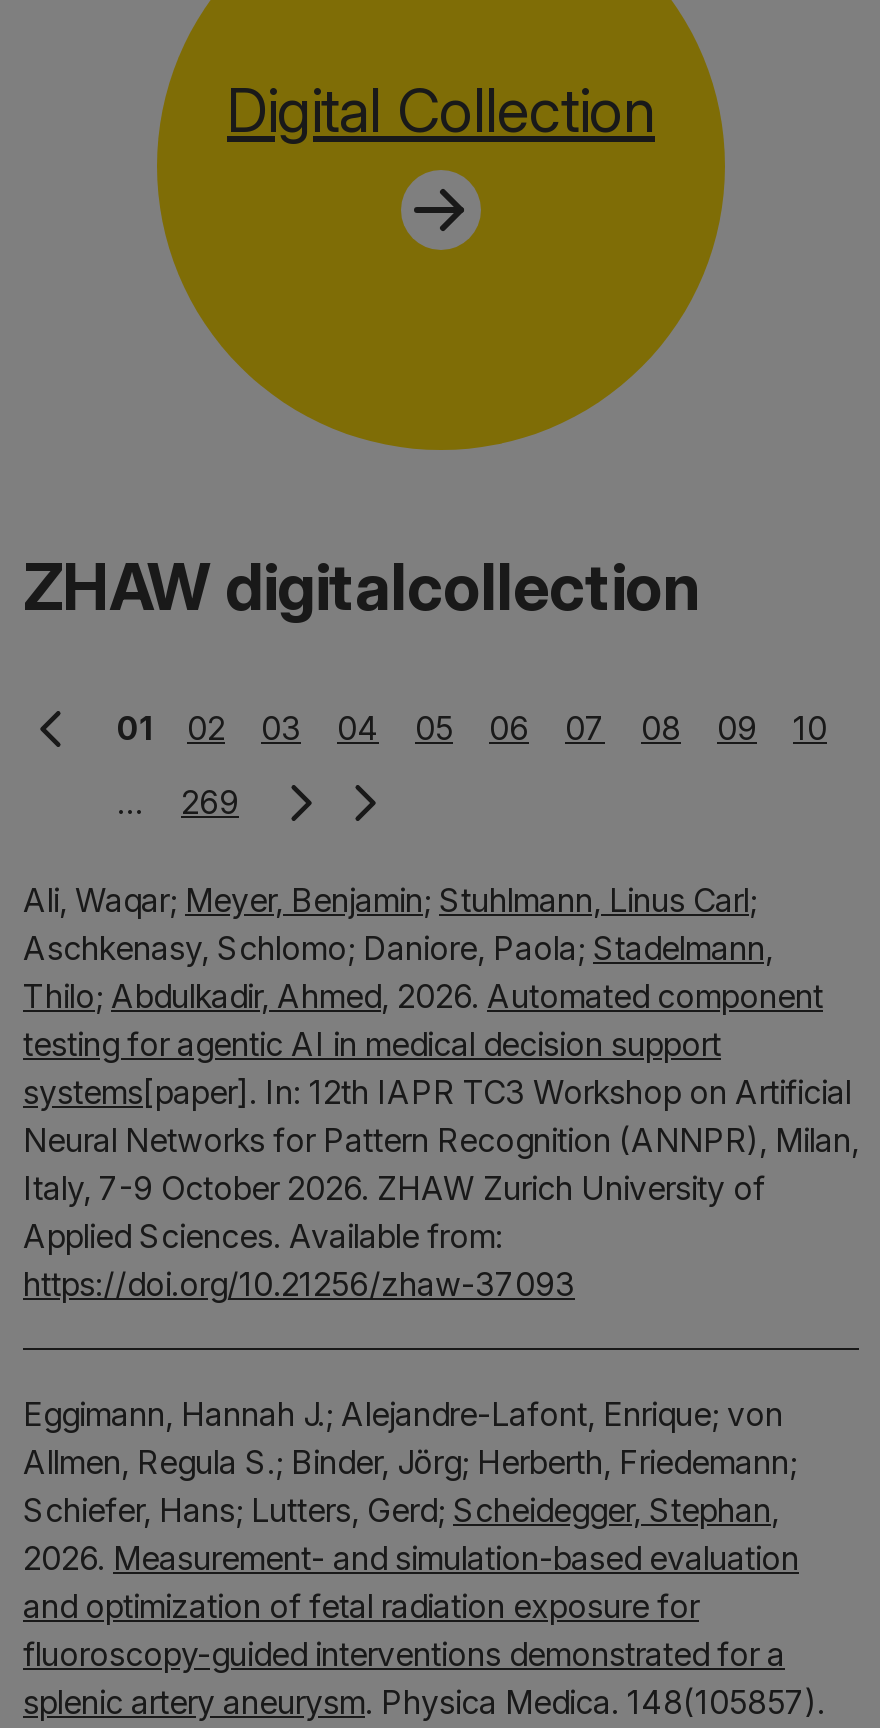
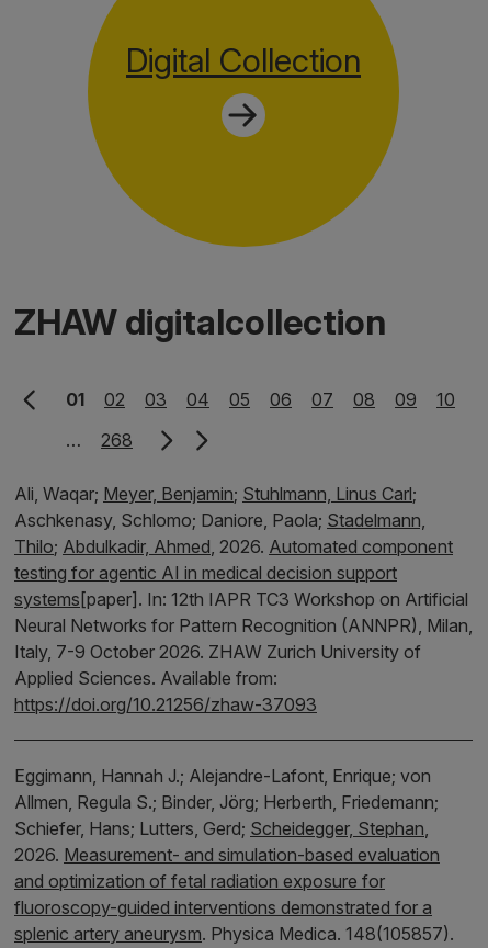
[181,782,239,822] 269 -> [101,429,133,451] 268

